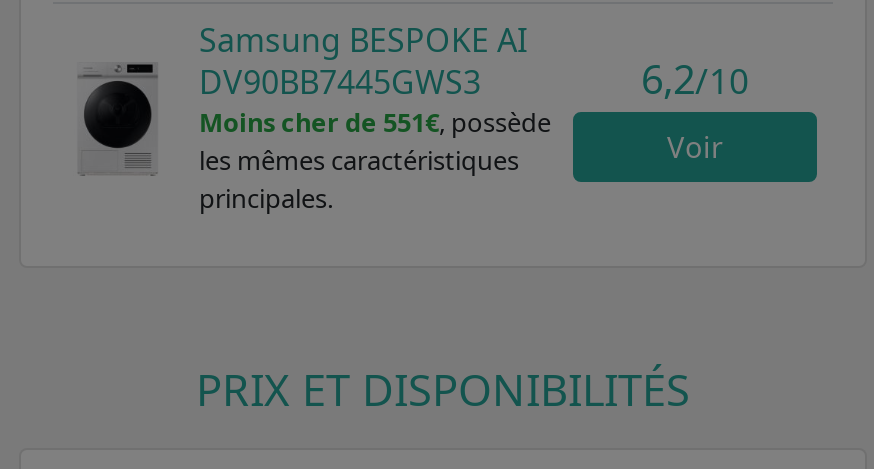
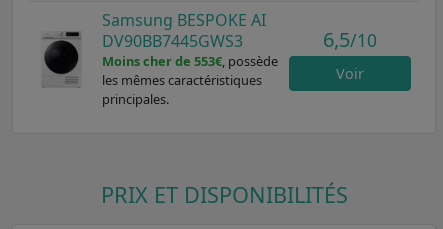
[641,51,749,105] 6,2/10 -> [323,26,377,53] 6,5/10
[199,103,551,139] Moins cher de 551€, possède -> [102,52,278,70] Moins cher de 553€, possède

